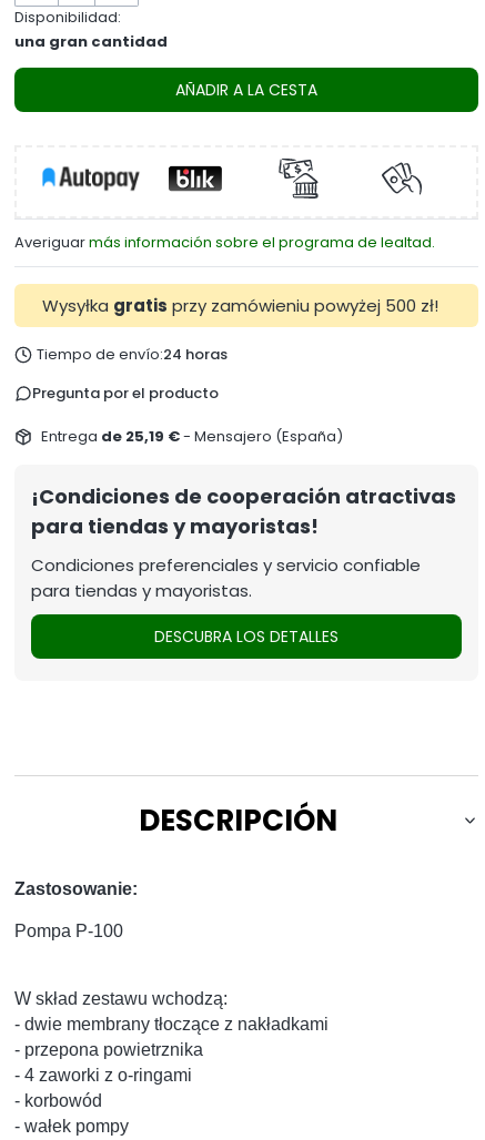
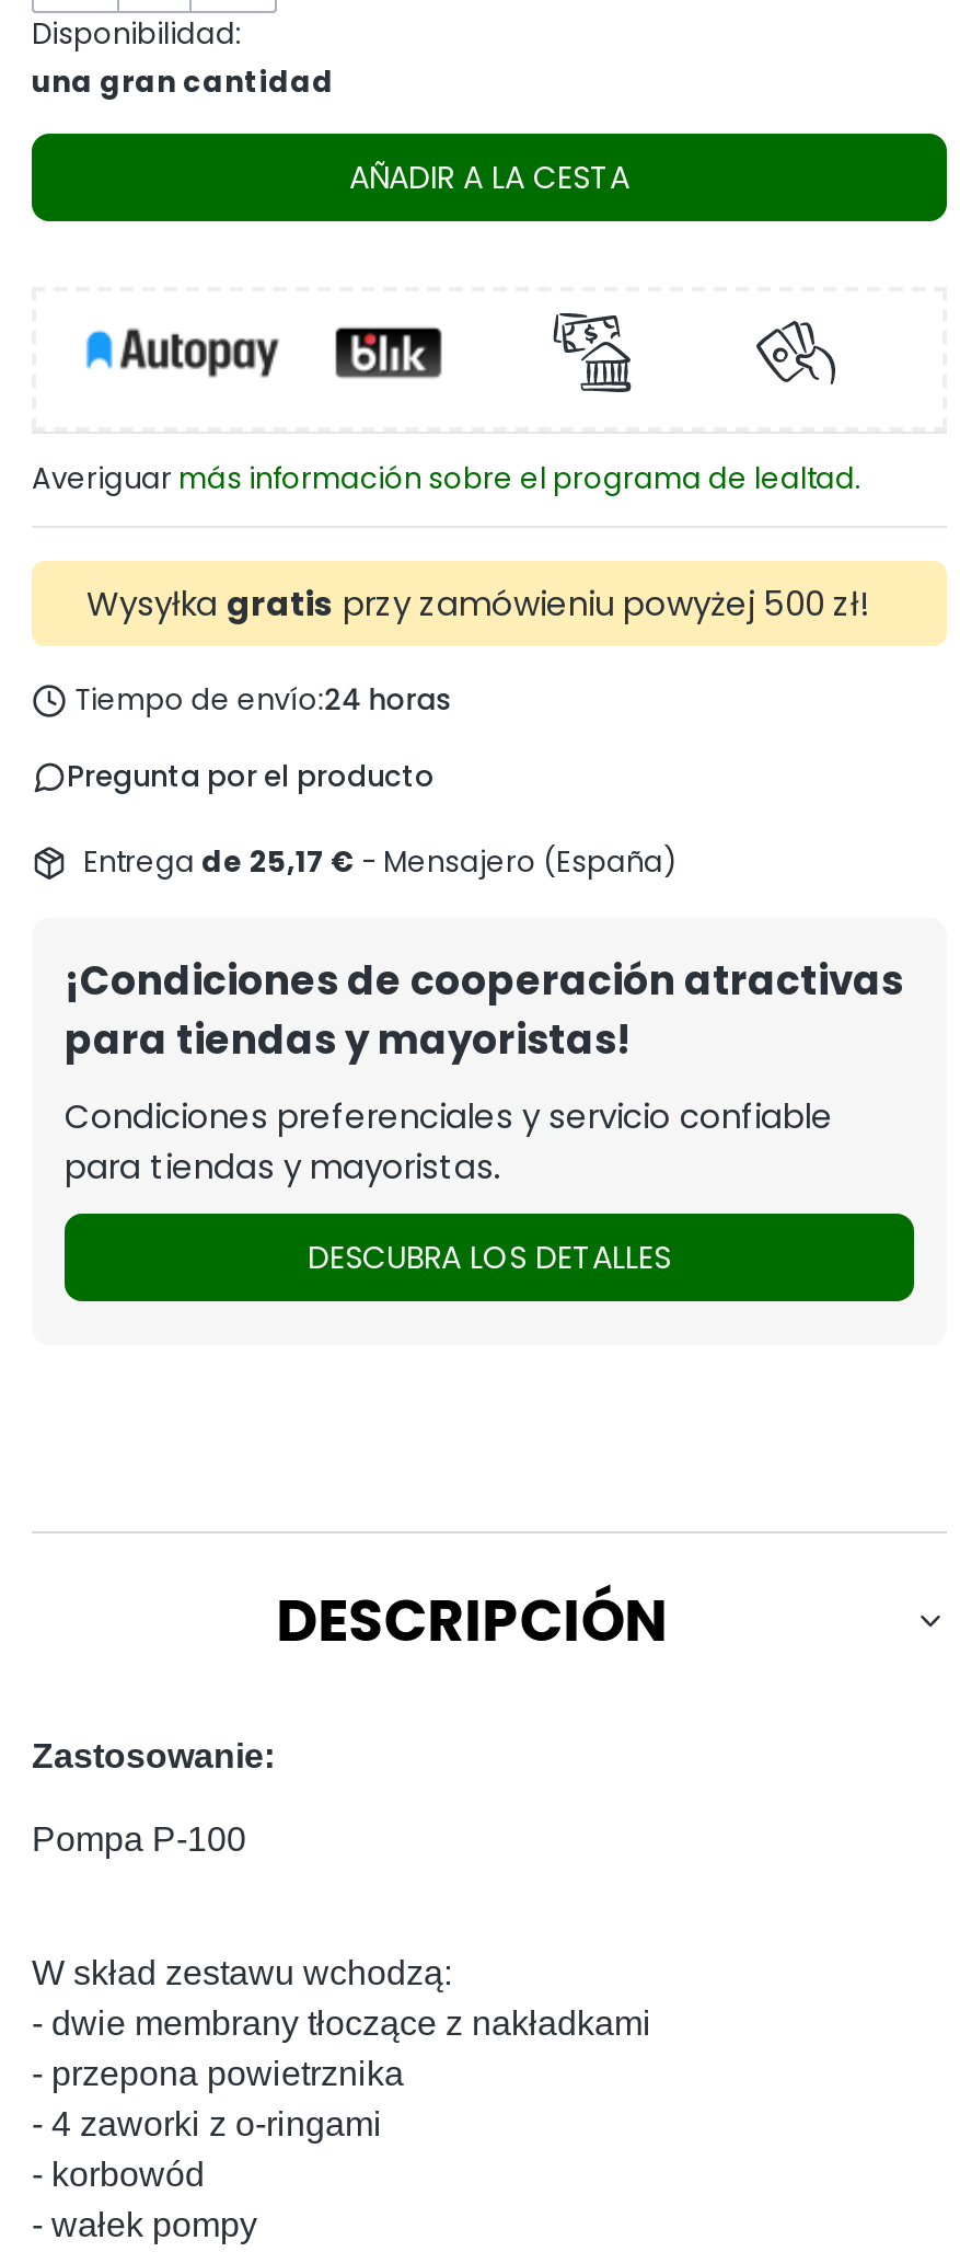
[41,426,342,447] Entrega de 25,19 €- Mensajero (España) -> [83,841,676,883] Entrega de 25,17 €- Mensajero (España)

